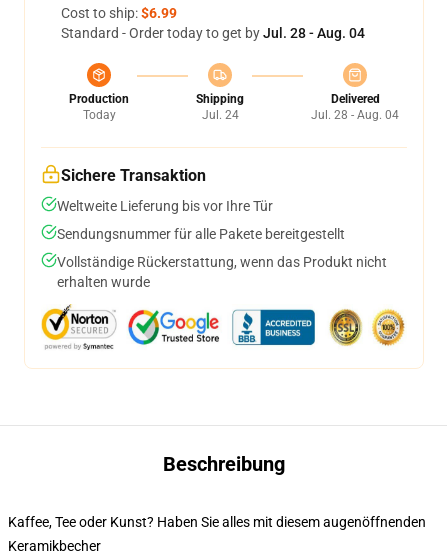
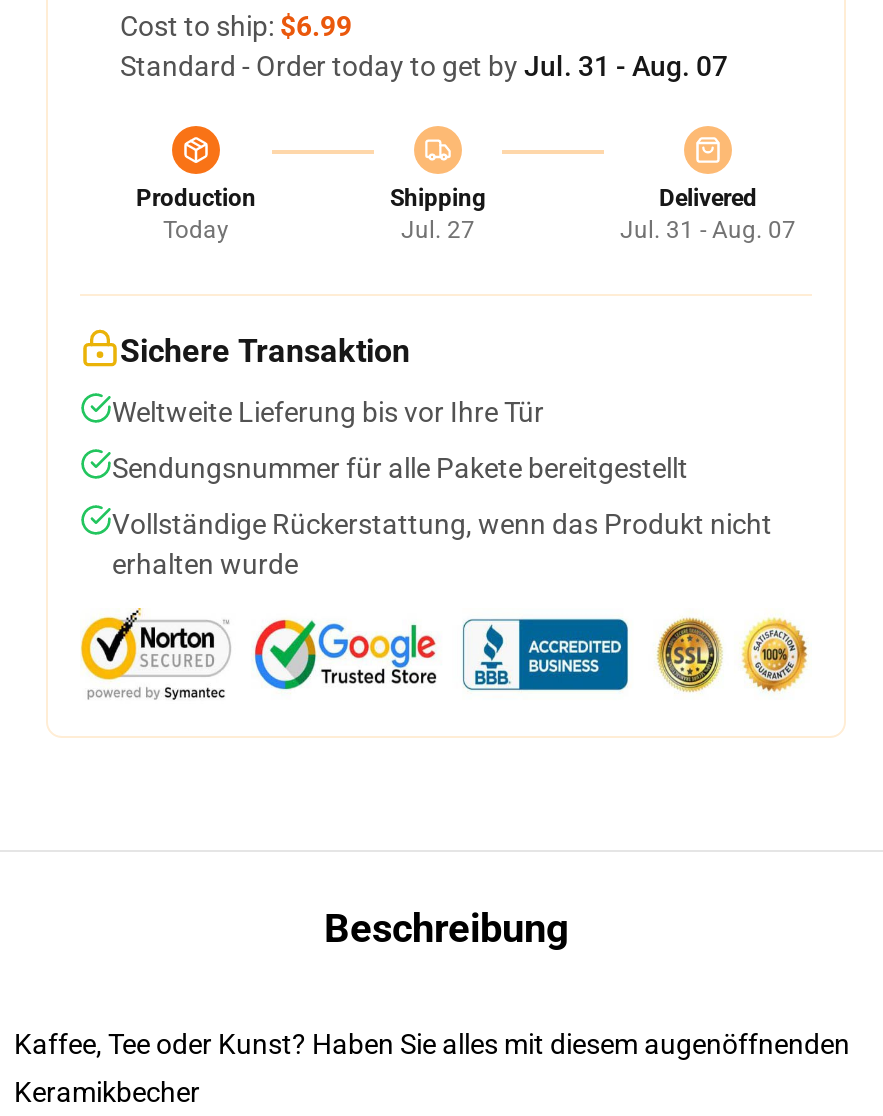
[61,25,365,41] Standard - Order today to get by Jul. 28 - Aug. 04 -> [120,50,728,82] Standard - Order today to get by Jul. 31 - Aug. 07
[201,108,238,122] Jul. 24 -> [401,216,475,244] Jul. 27
[311,108,399,122] Jul. 28 - Aug. 04 -> [620,216,796,244] Jul. 31 - Aug. 07

